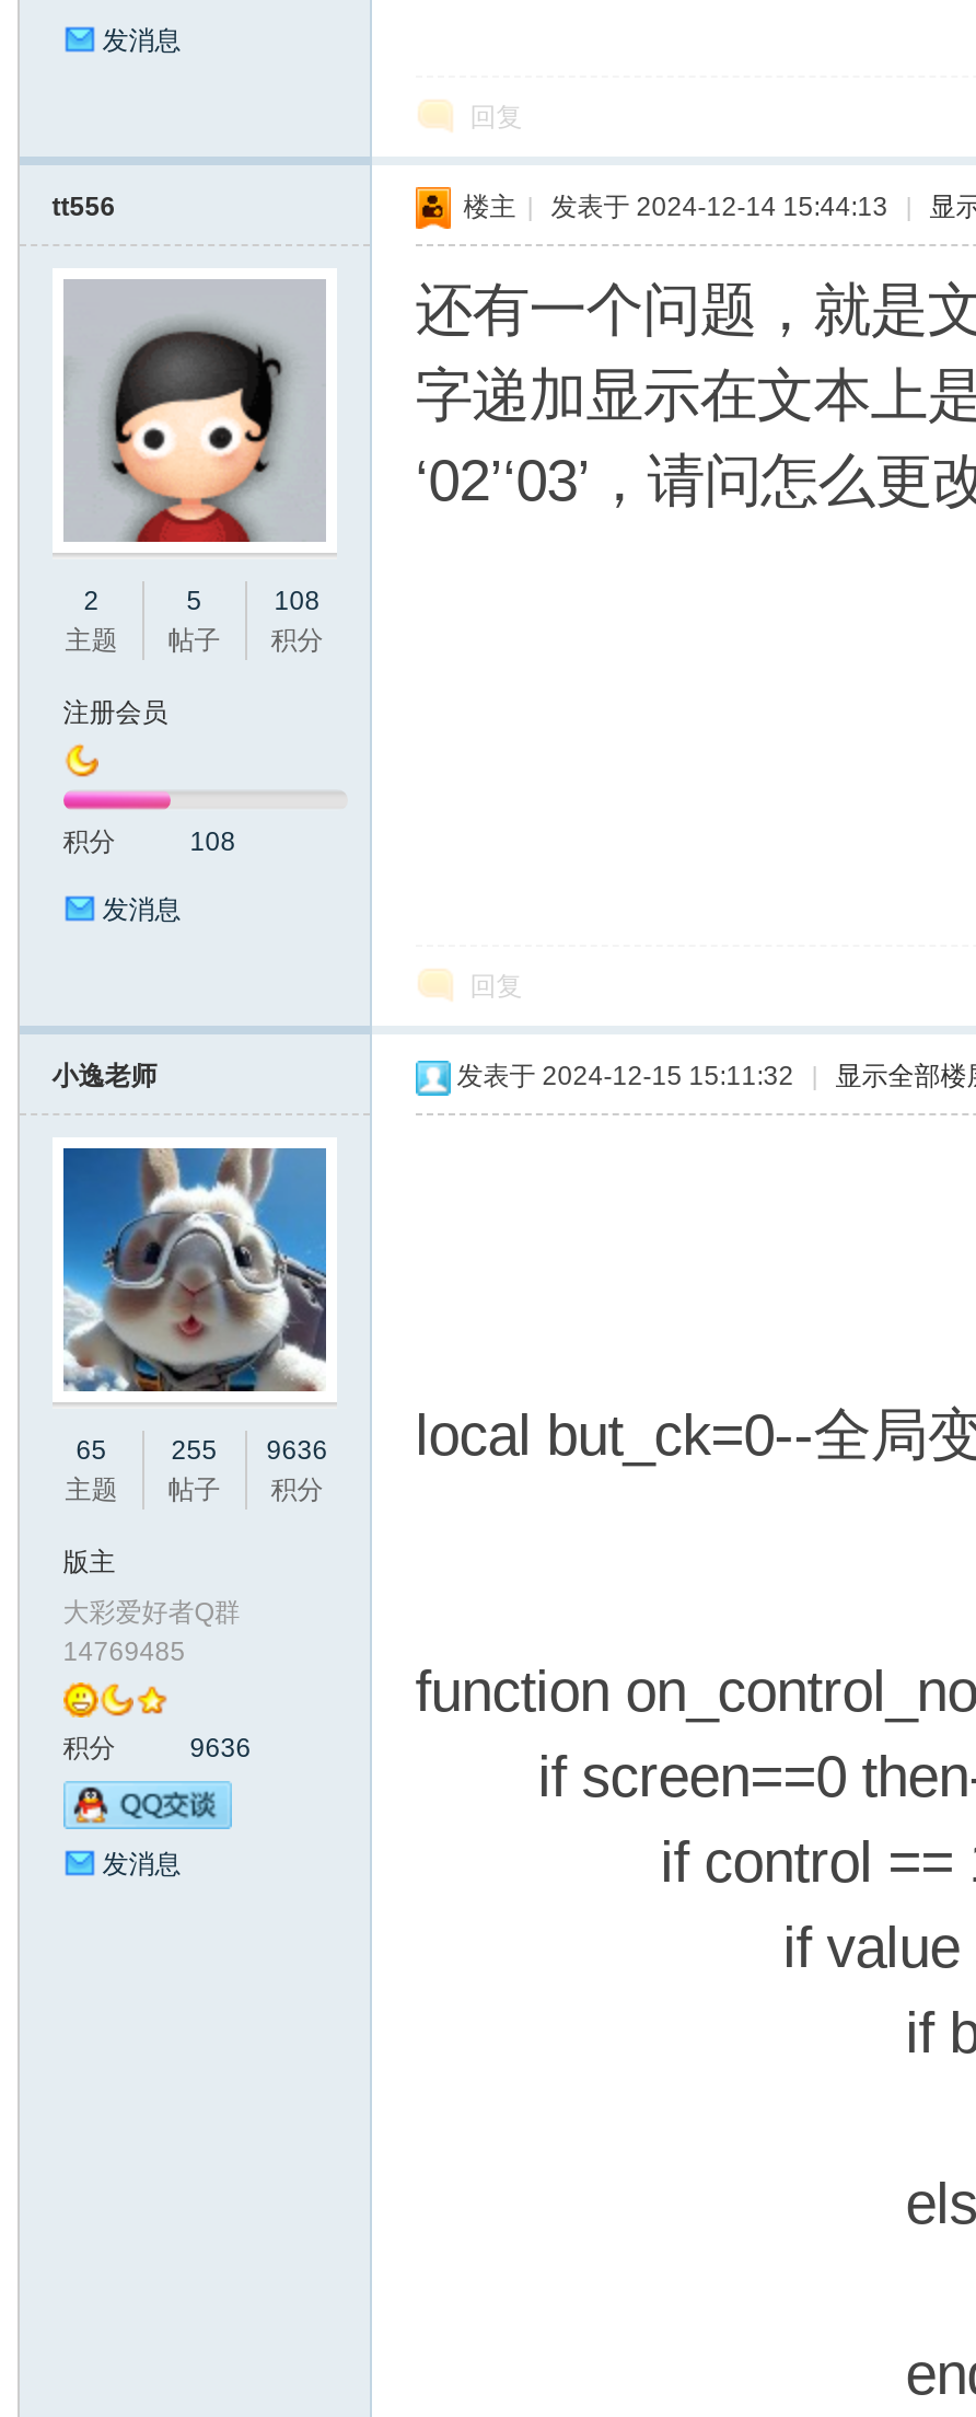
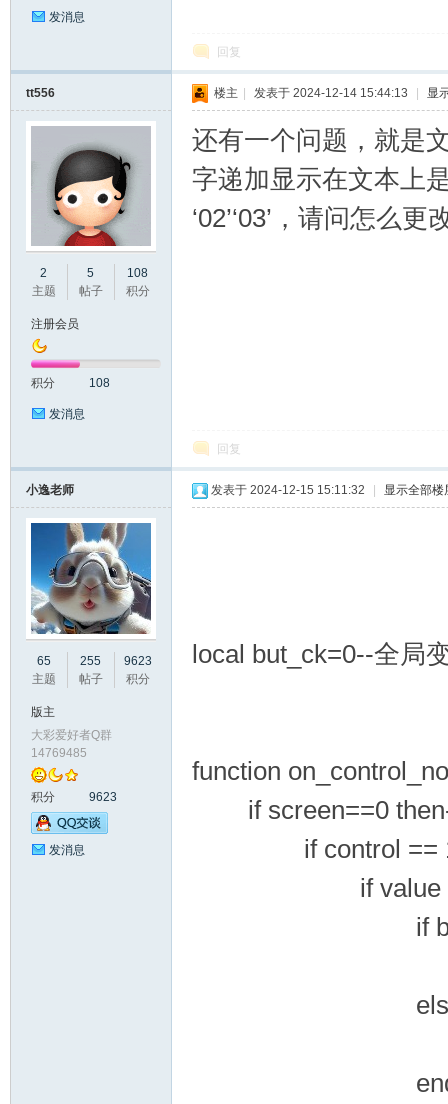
[171,1435,328,1466] 255 9636 -> [80,654,152,668] 255 9623
[190,1733,251,1763] 9636 -> [89,790,117,804] 9623

